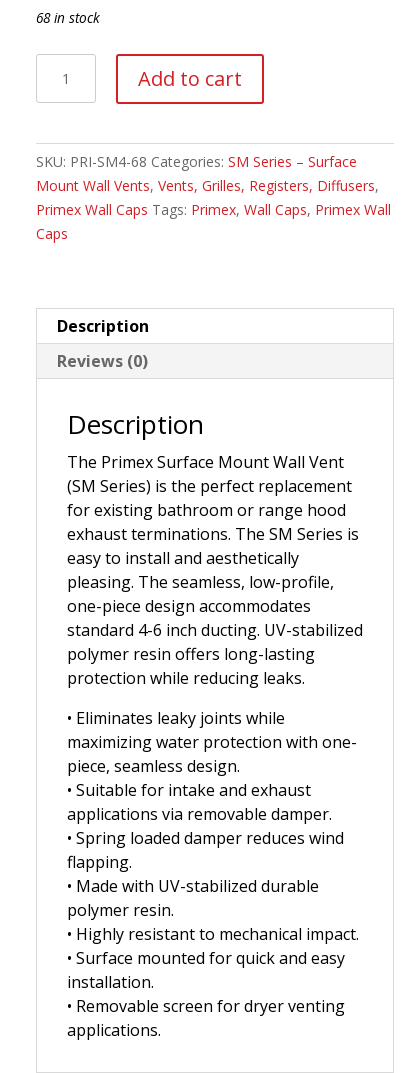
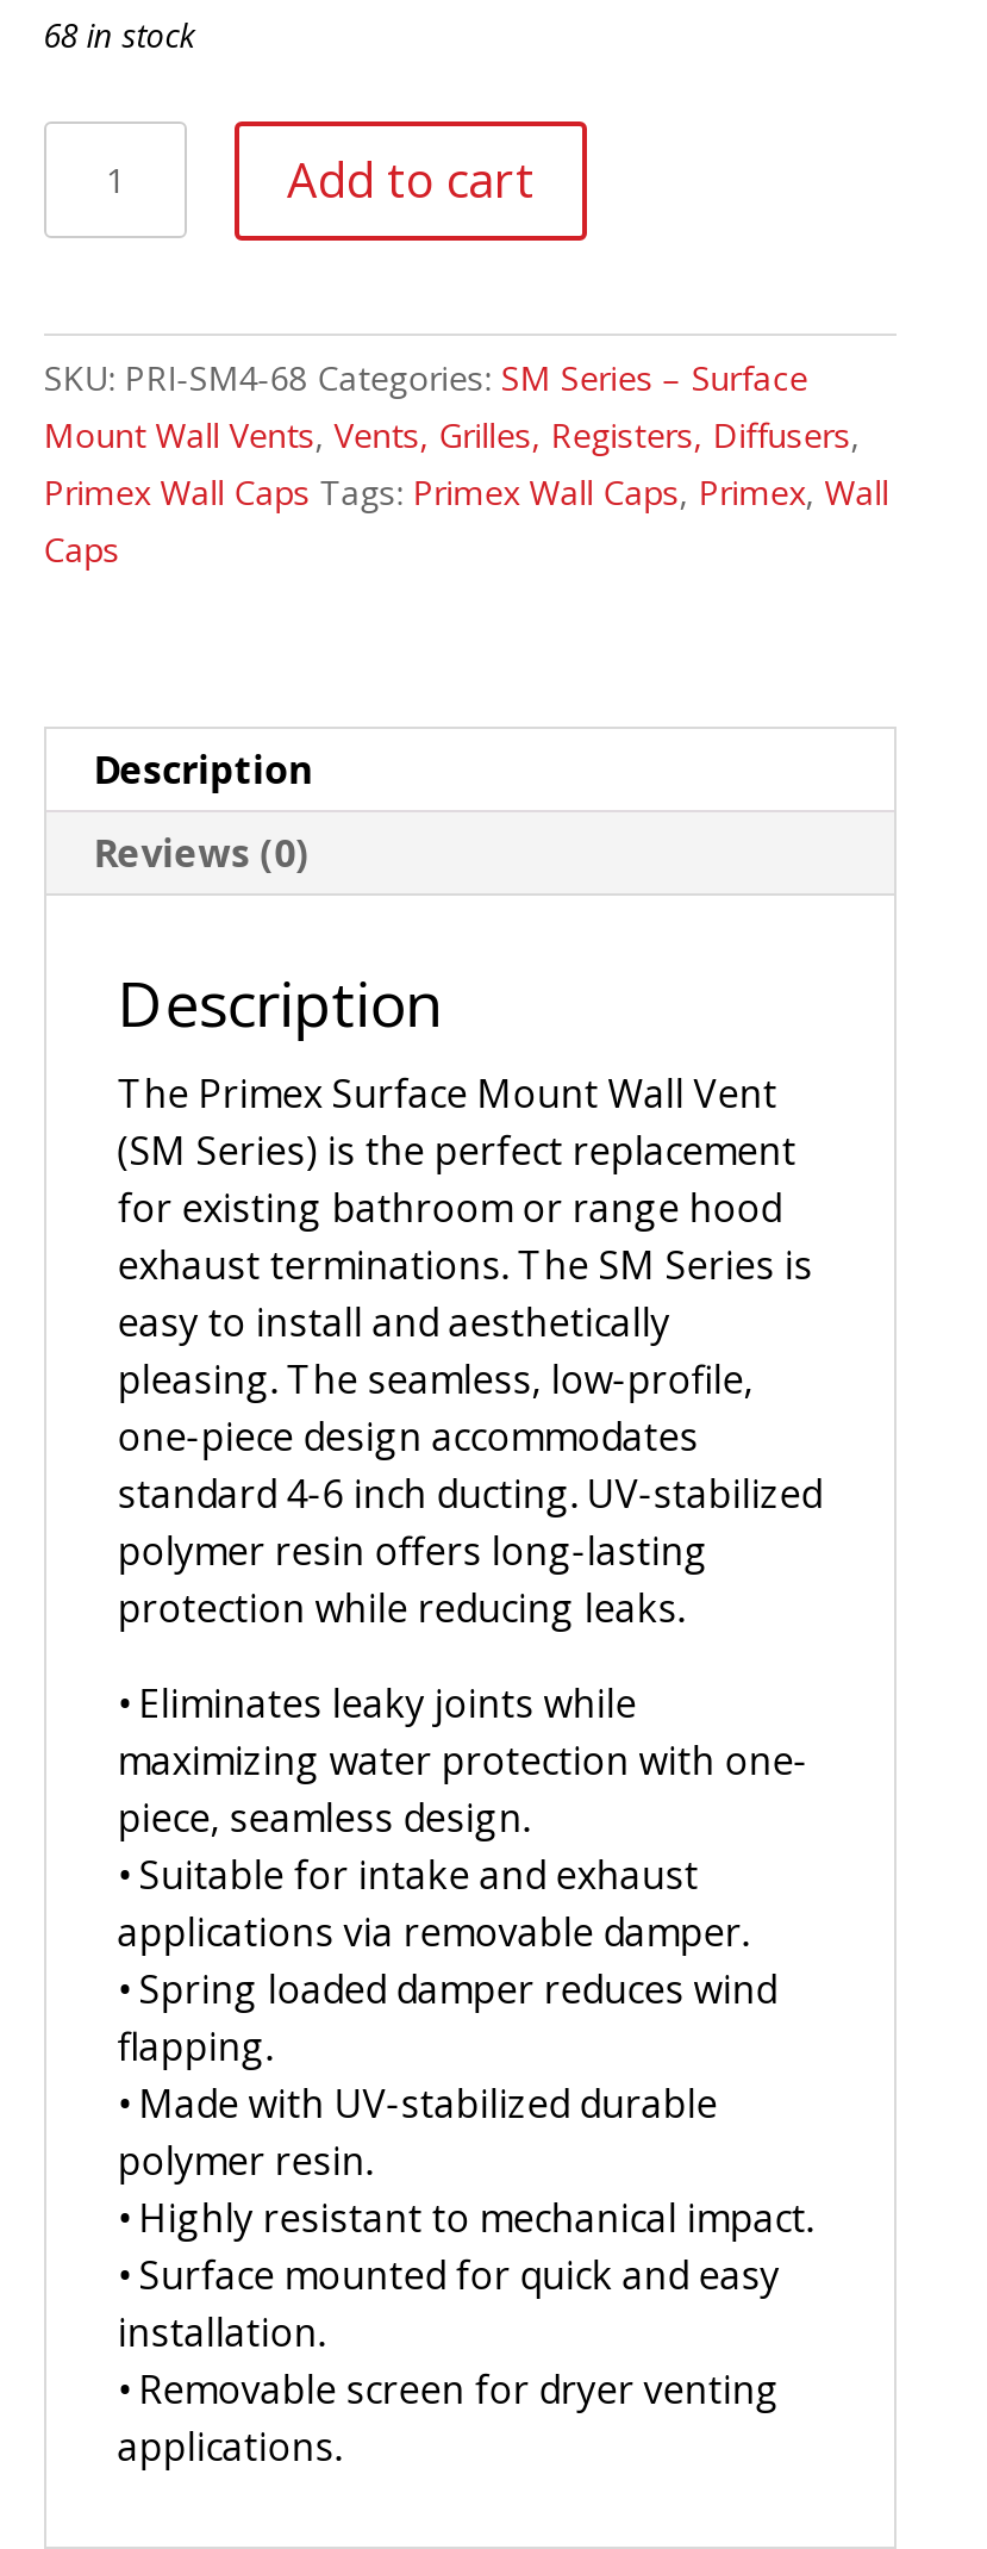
[36,200,391,219] Primex Wall Caps Tags: Primex, Wall Caps, Primex Wall -> [44,470,889,515] Primex Wall Caps Tags: Primex Wall Caps, Primex, Wall

